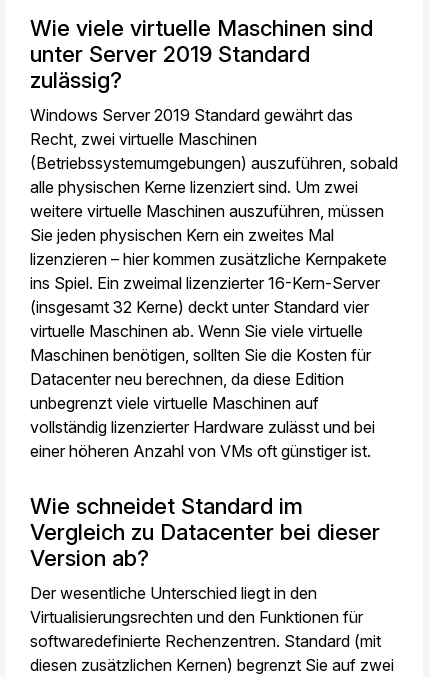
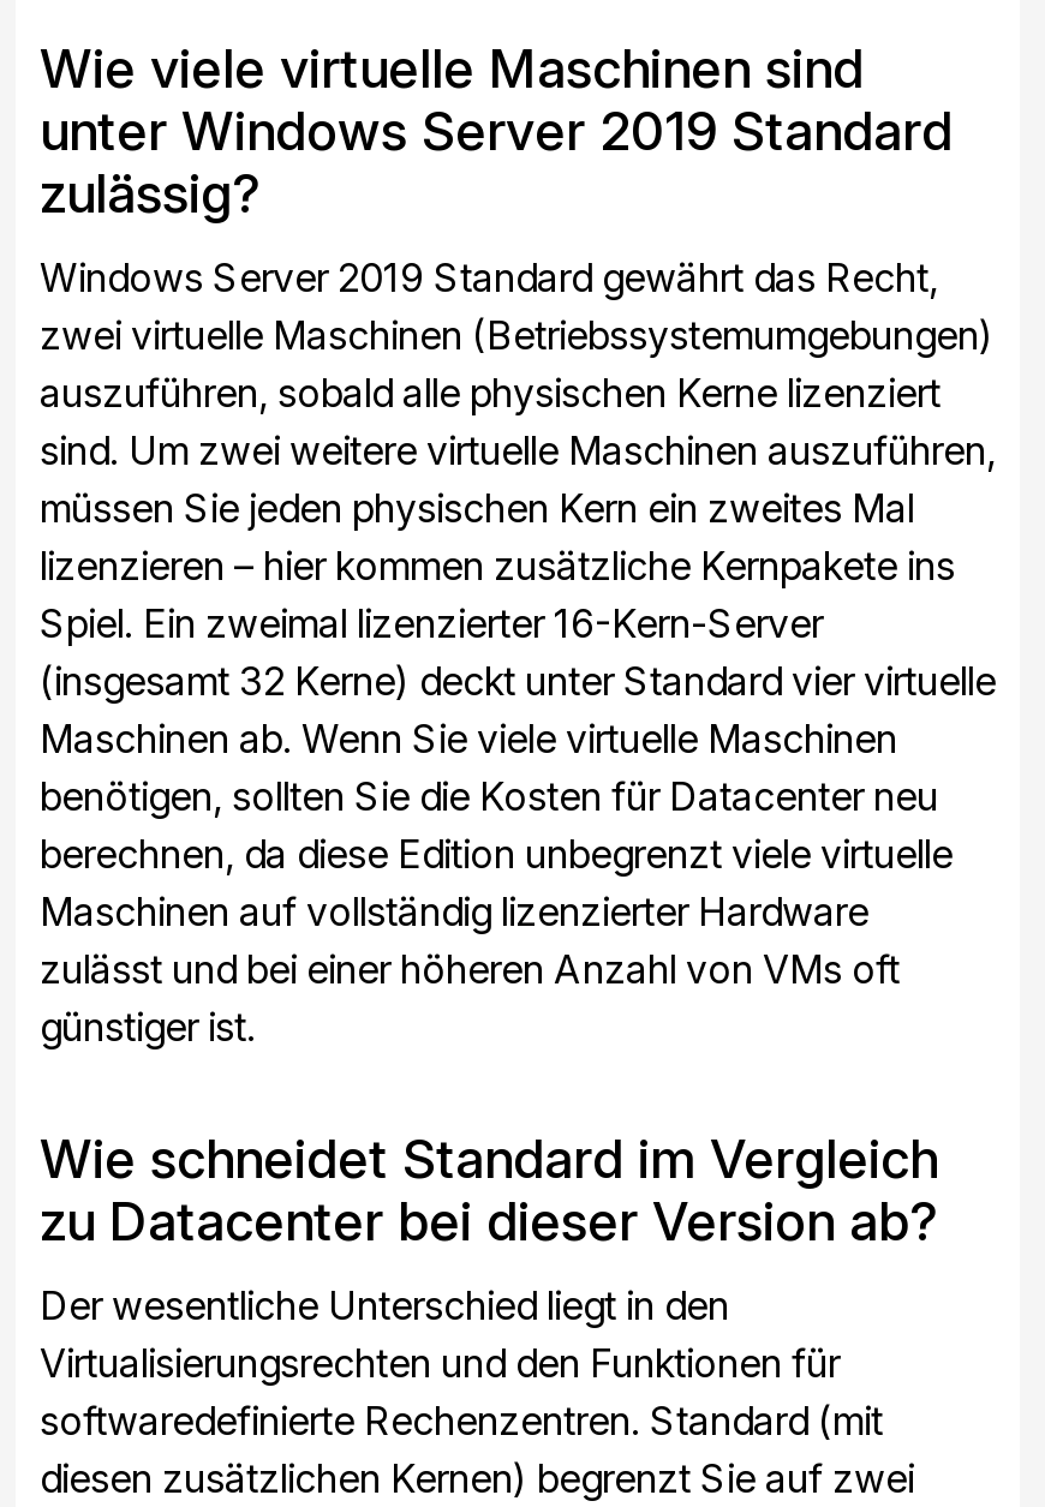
[30,41,310,67] unter Server 2019 Standard -> [40,99,953,162] unter Windows Server 2019 Standard

